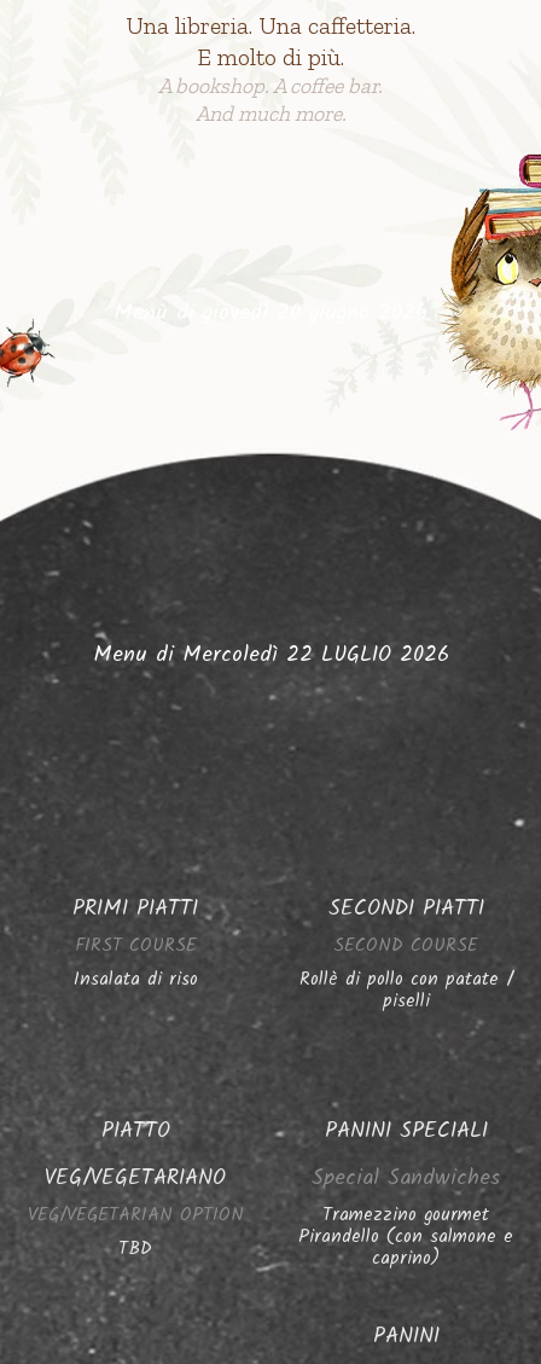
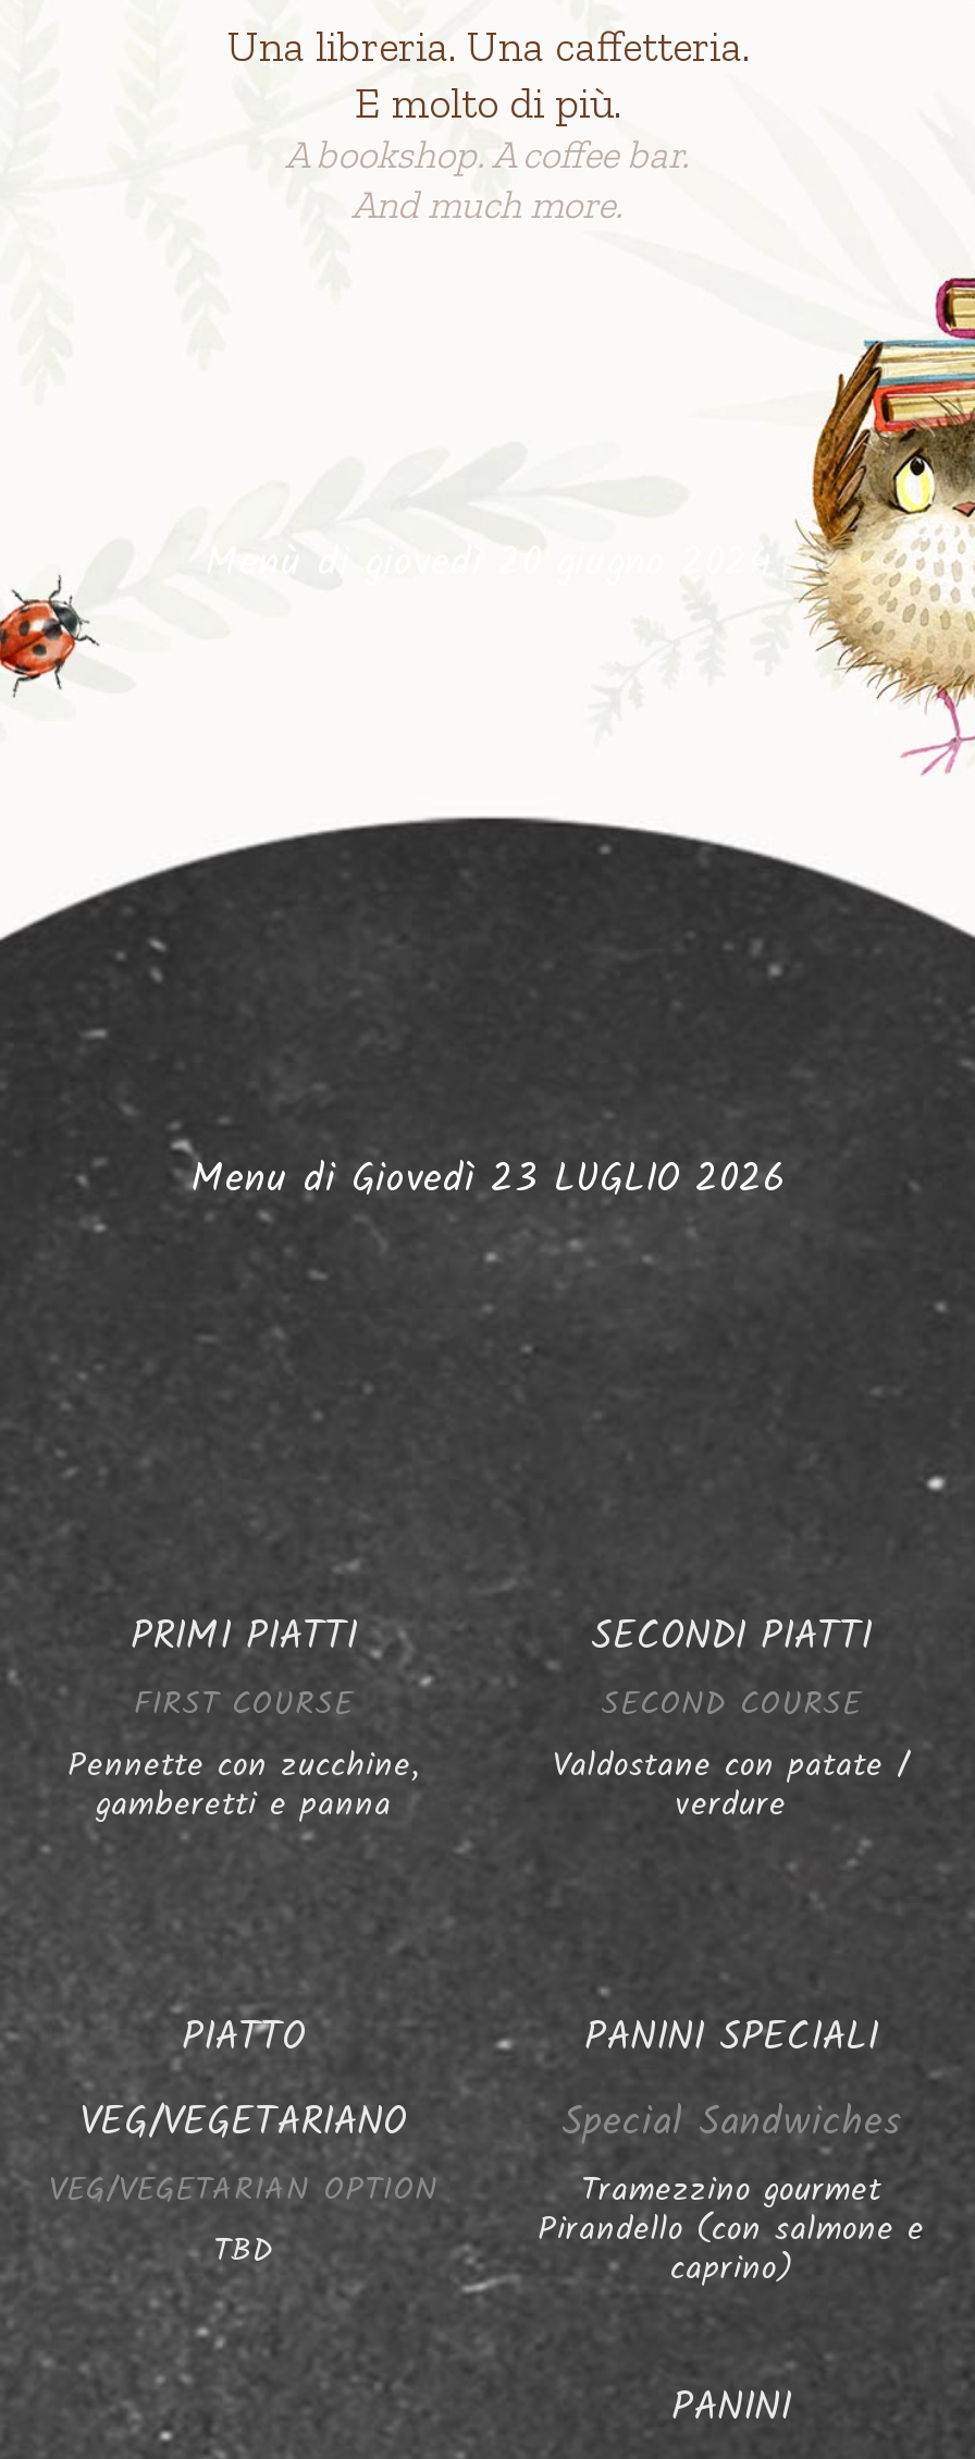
[92,638,449,673] Menu di Mercoledì 22 LUGLIO 2026 -> [190,1150,785,1213] Menu di Giovedì 23 LUGLIO 2026
[73,965,197,994] Insalata di riso -> [67,1740,420,1832] Pennette con zucchine, | gamberetti e panna
[299,965,513,1016] Rollè di pollo con patate / | piselli -> [553,1740,910,1832] Valdostane con patate / | verdure

